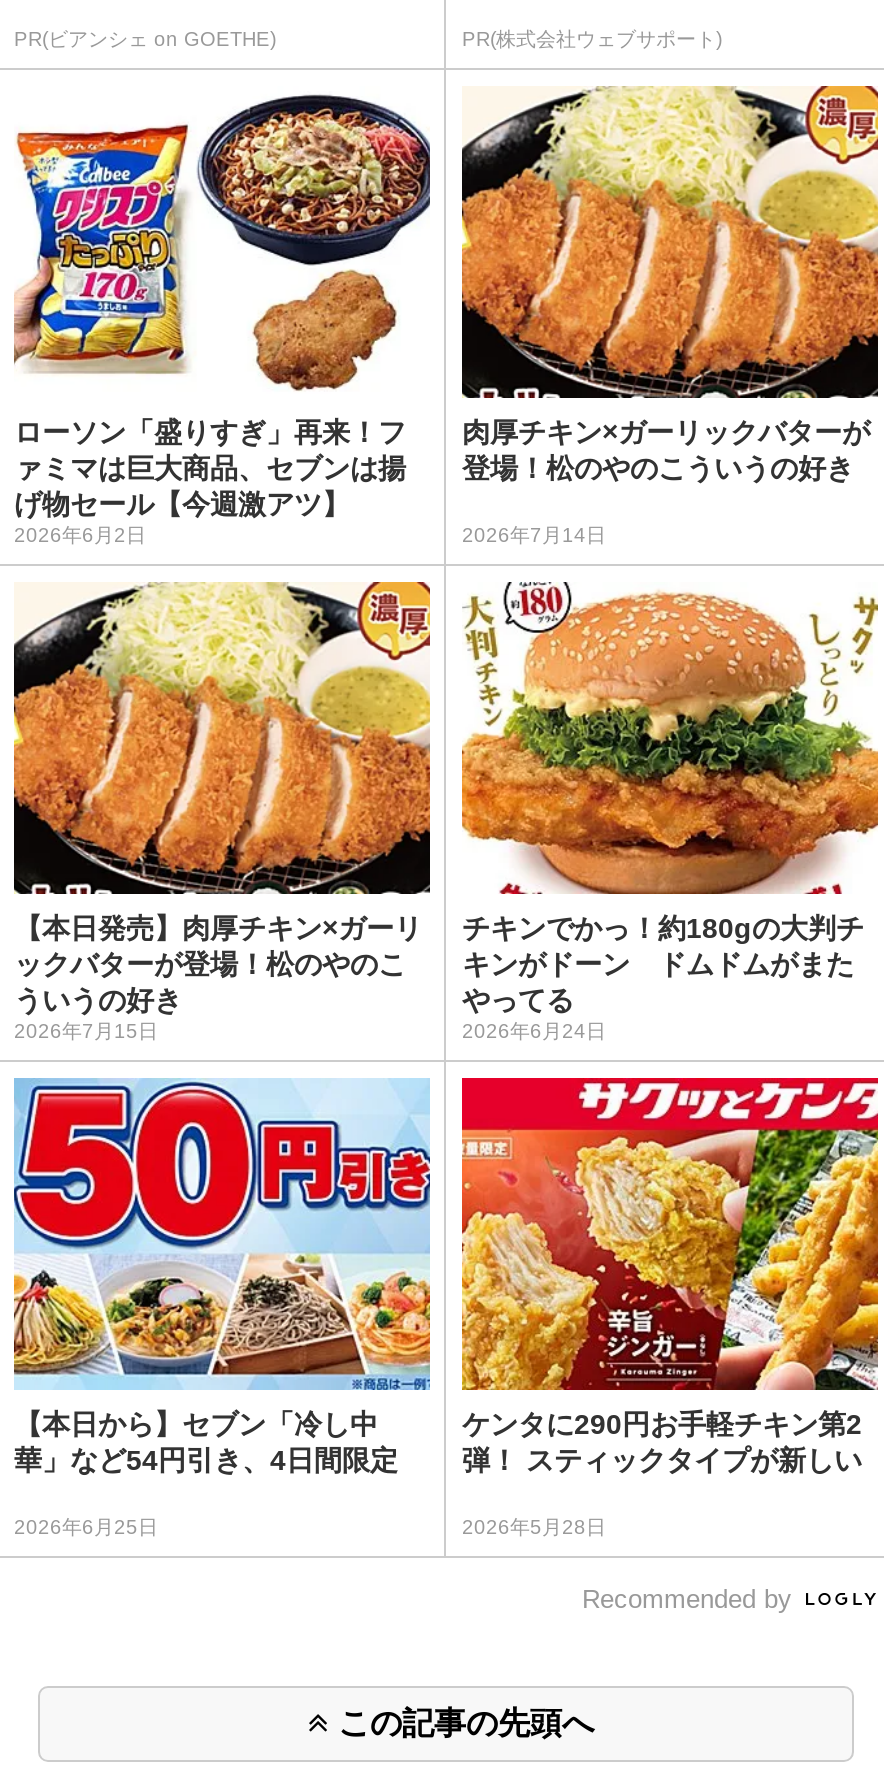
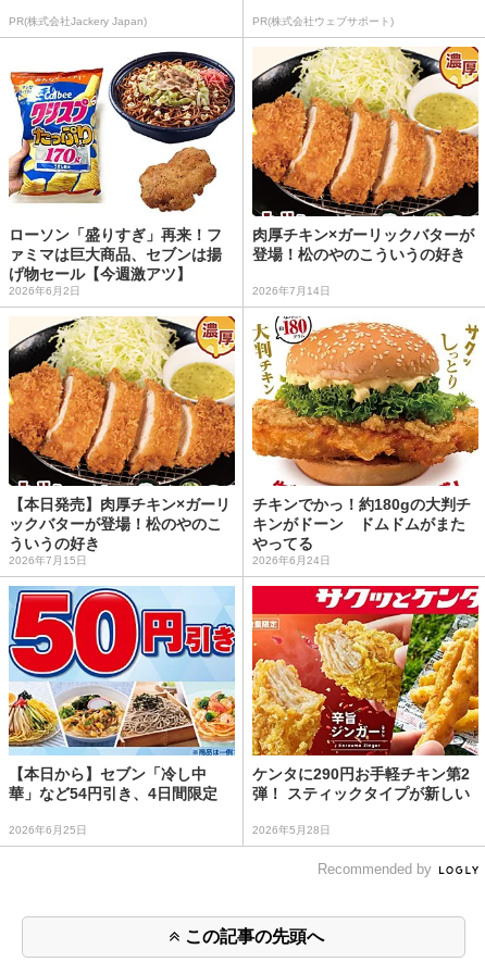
[14,28,276,50] PR(ビアンシェ on GOETHE) -> [9,15,147,27] PR(株式会社Jackery Japan)

